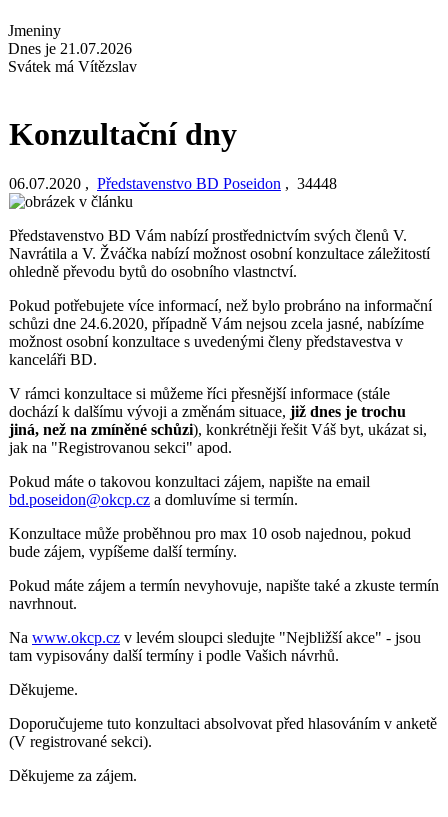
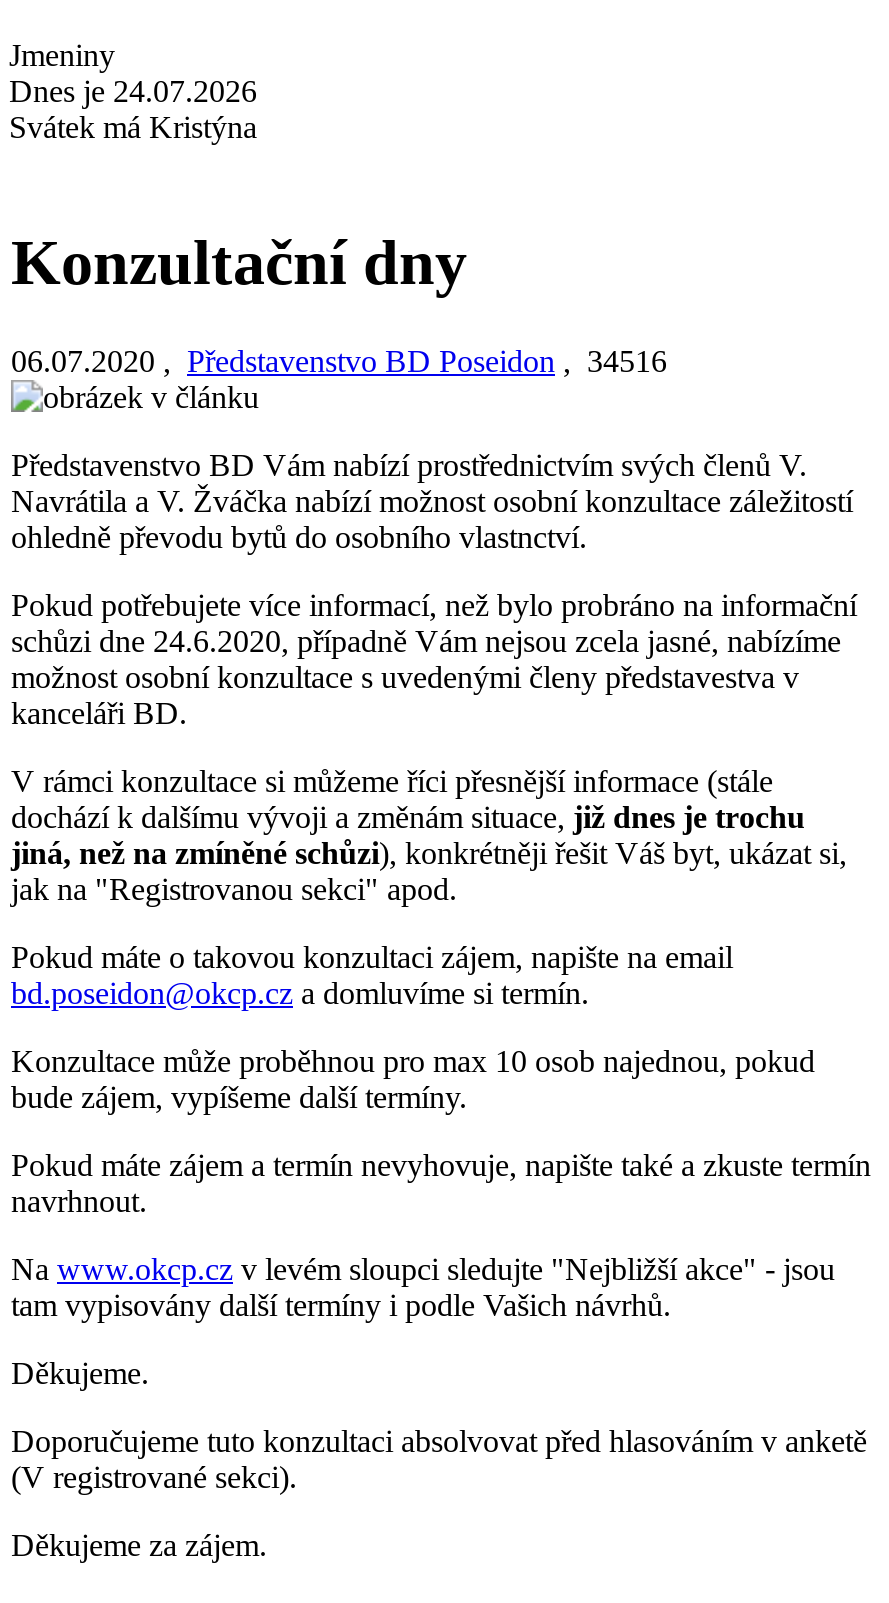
[8,40,132,57] Dnes je 21.07.2026 -> [9,74,257,108] Dnes je 24.07.2026
[8,58,137,75] Svátek má Vítězslav -> [9,110,257,144] Svátek má Kristýna
[9,175,337,192] 06.07.2020, Představenstvo BD Poseidon , 34448 -> [11,344,667,378] 06.07.2020, Představenstvo BD Poseidon , 34516

